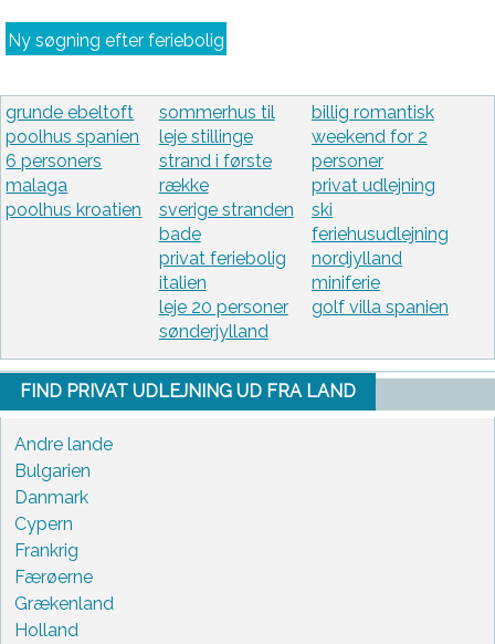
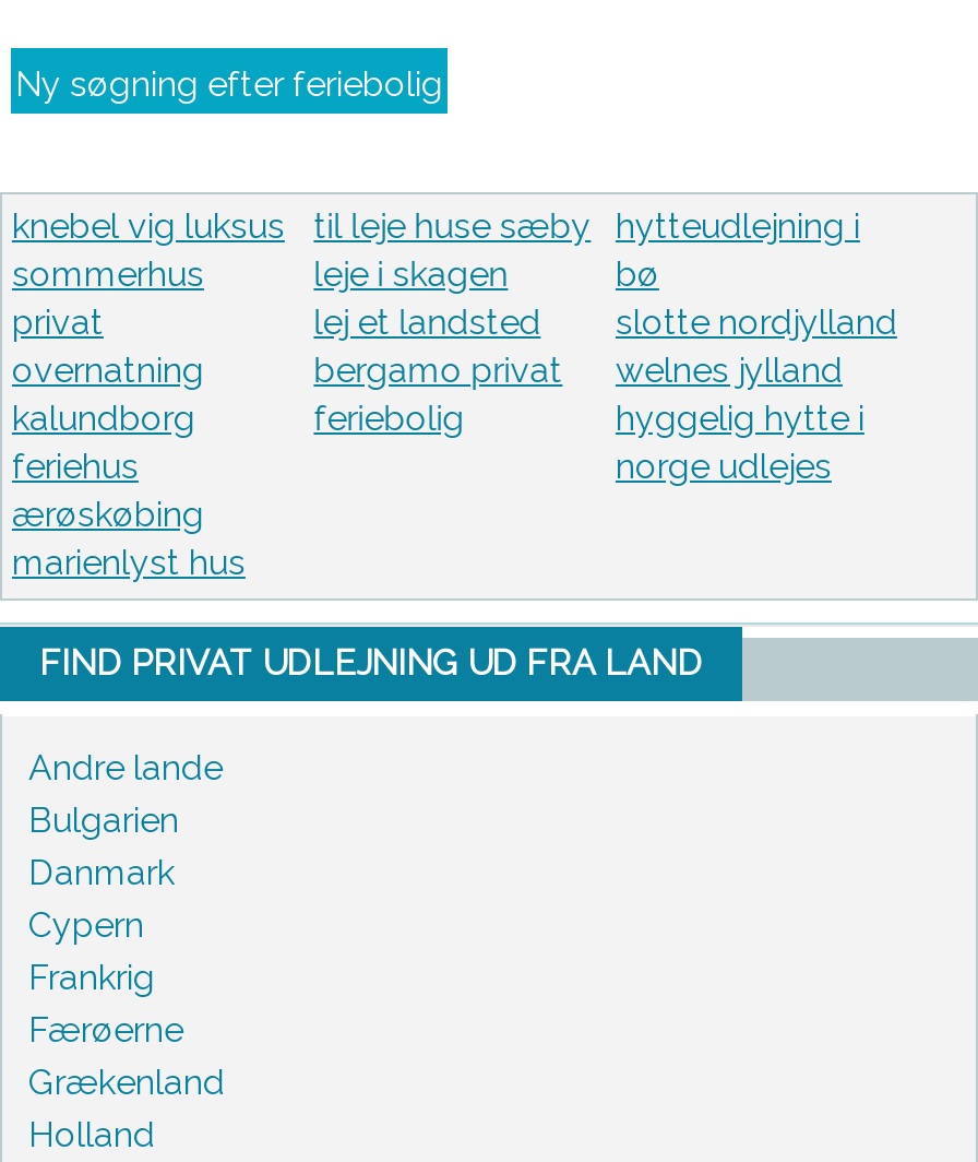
[6,102,142,221] grunde ebeltoft | poolhus spanien | 6 personers | malaga | poolhus kroatien -> [12,206,285,584] knebel vig luksus | sommerhus | privat | overnatning | kalundborg | feriehus | ærøskøbing | marienlyst hus
[159,102,294,342] sommerhus til | leje stillinge | strand i første | række | sverige stranden | bade | privat feriebolig | italien | leje 20 personer | sønderjylland -> [314,206,591,440] til leje huse sæby | leje i skagen | lej et landsted | bergamo privat | feriebolig
[312,102,449,318] billig romantisk | weekend for 2 | personer | privat udlejning | ski | feriehusudlejning | nordjylland | miniferie | golf villa spanien -> [616,206,897,488] hytteudlejning i | bø | slotte nordjylland | welnes jylland | hyggelig hytte i | norge udlejes

